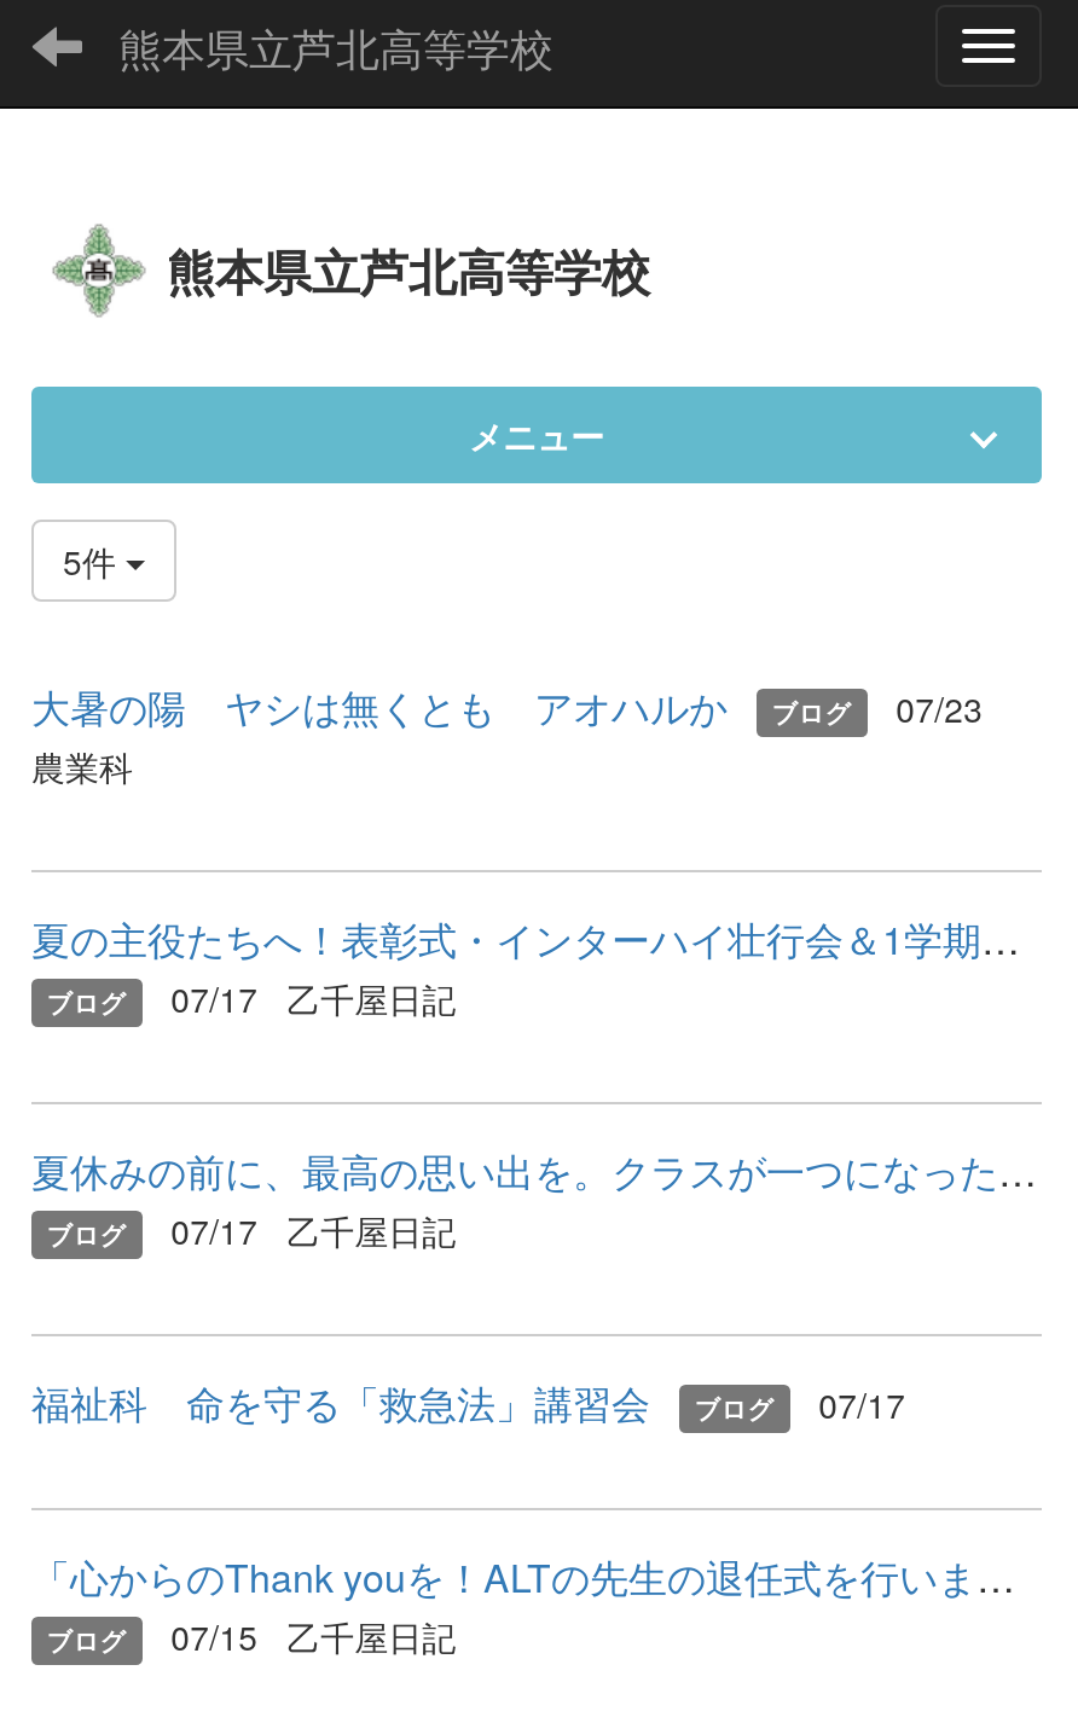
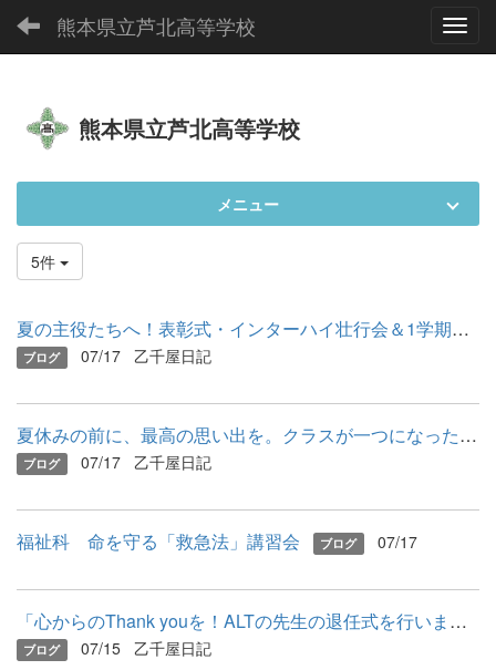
[31,679,983,790] 大暑の陽 ヤシは無くとも アオハルか | ブログ | 07/23 | 農業科 -> none

